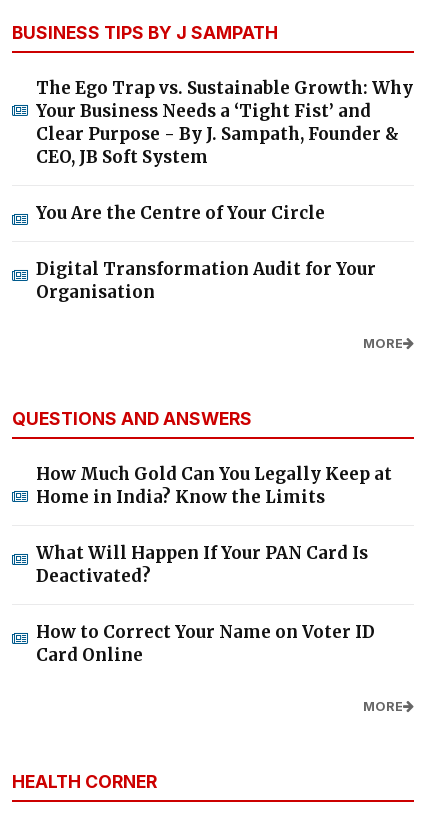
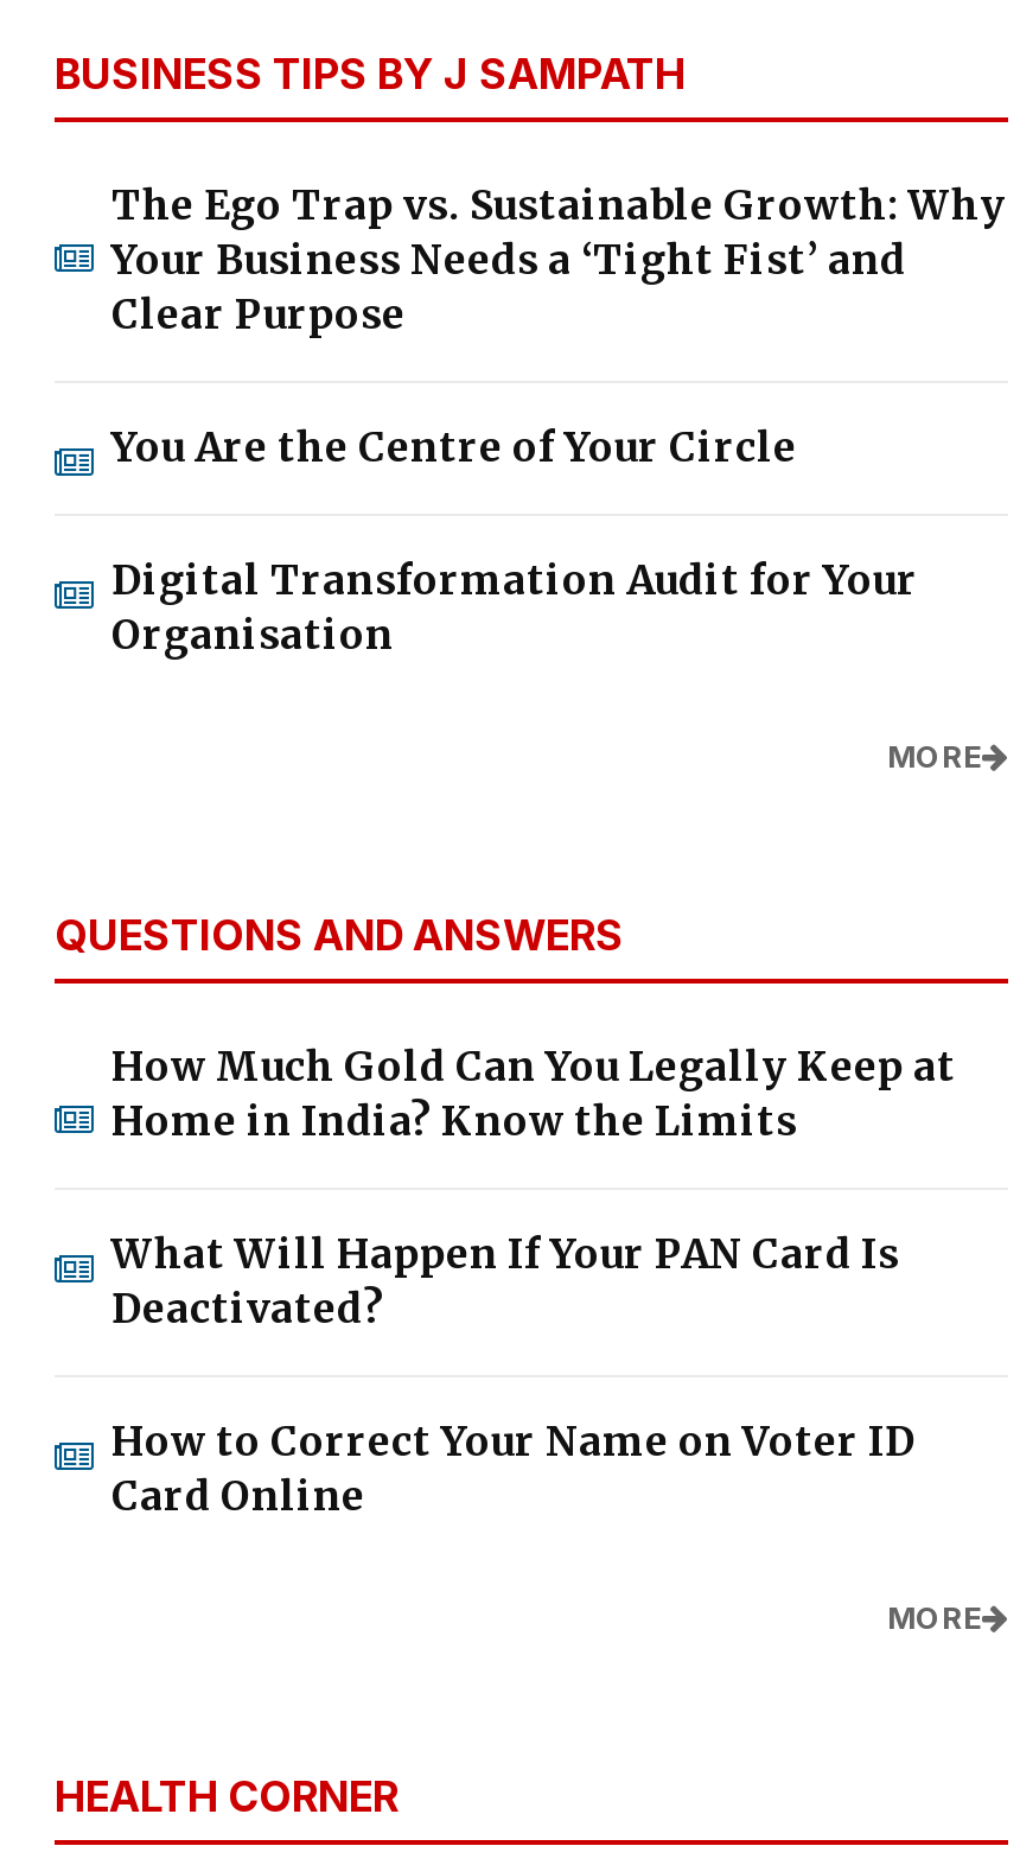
[36,123,399,168] Clear Purpose - By J. Sampath, Founder & | CEO, JB Soft System -> [111,289,406,341] Clear Purpose

